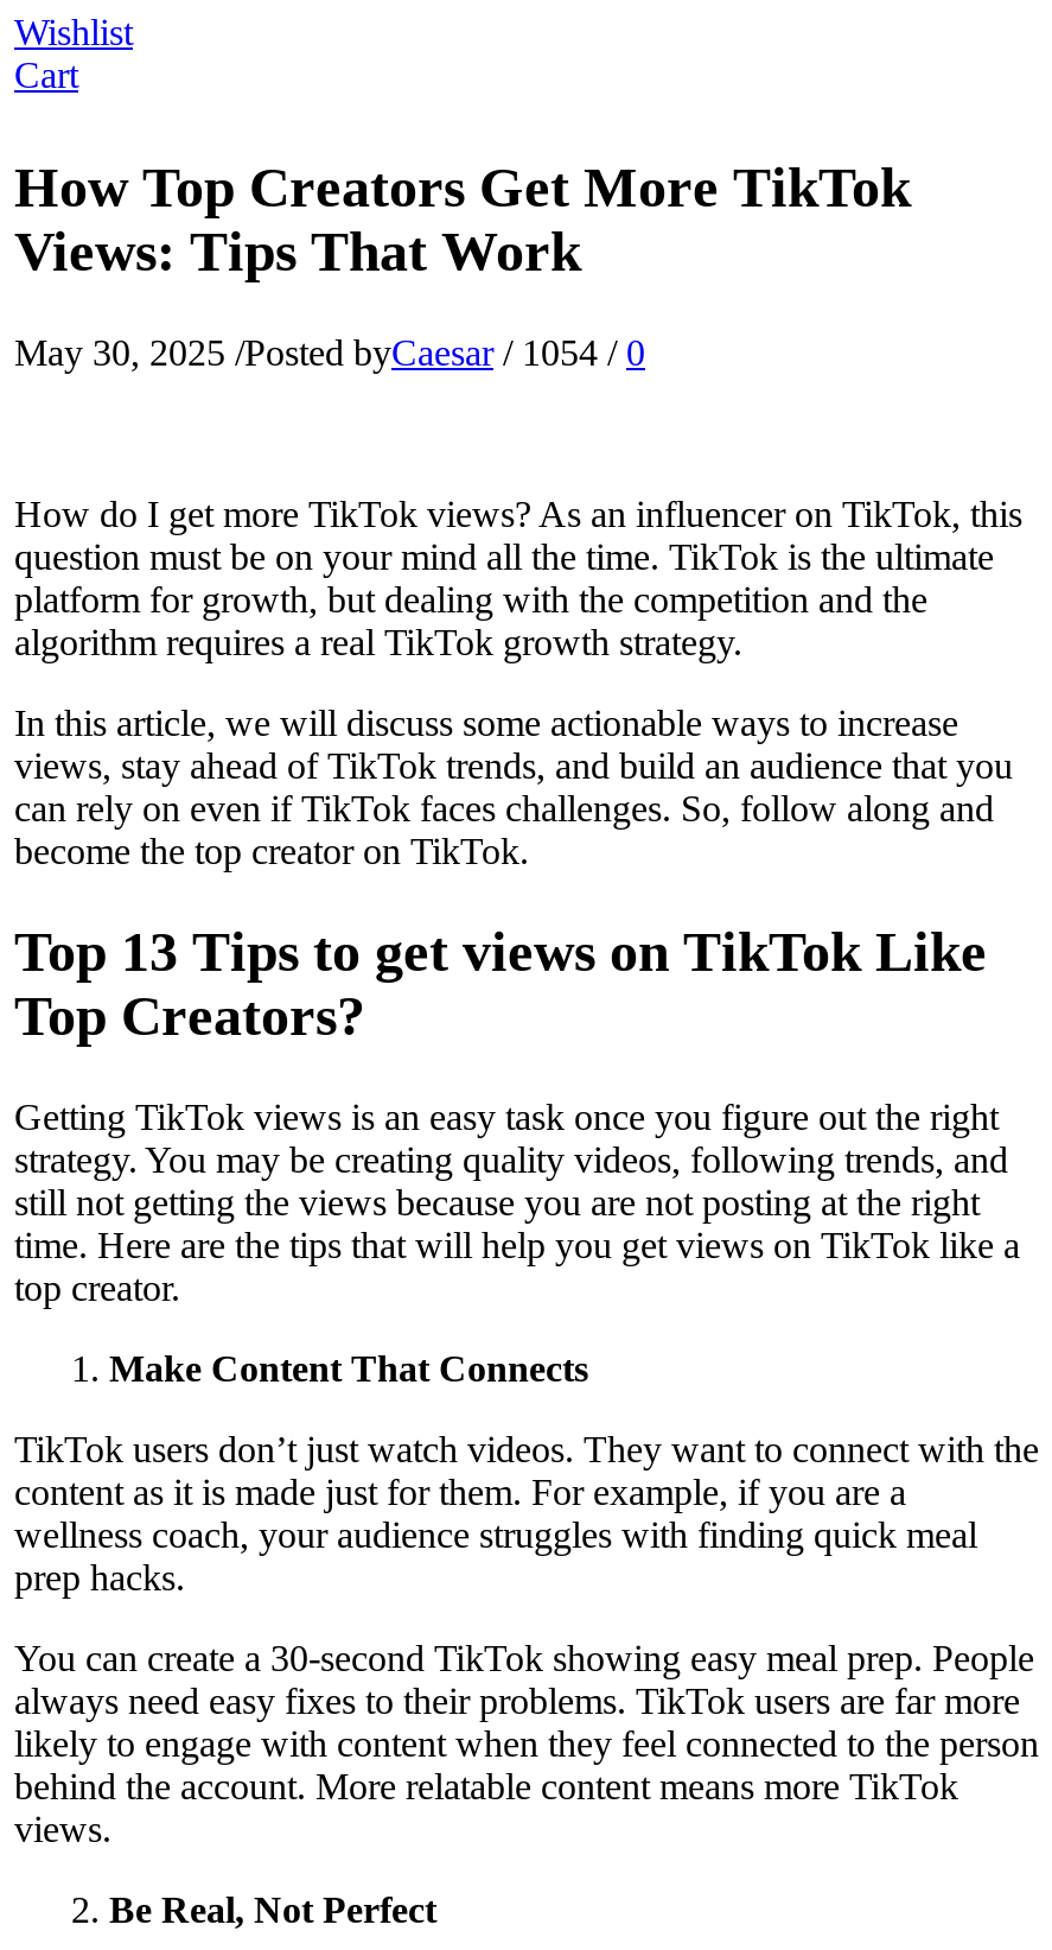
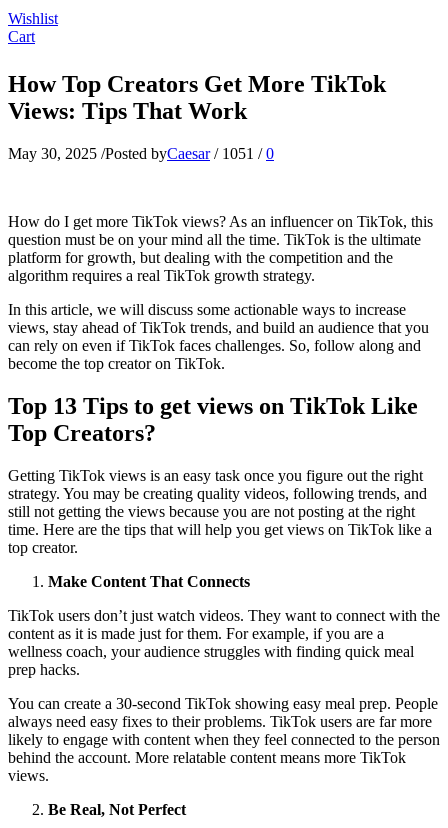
[14,332,645,372] May 30, 2025 / Posted byCaesar / 1054 / 0 -> [8,145,274,162] May 30, 2025 / Posted byCaesar / 1051 / 0

